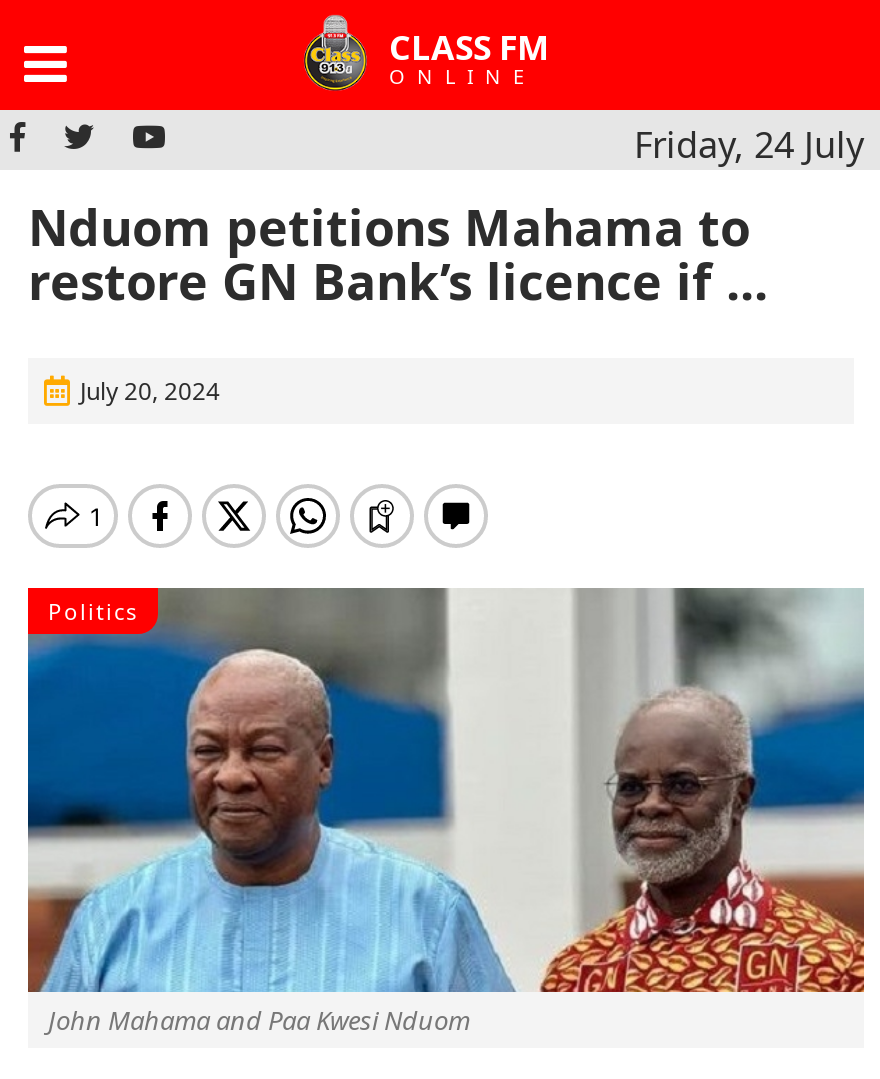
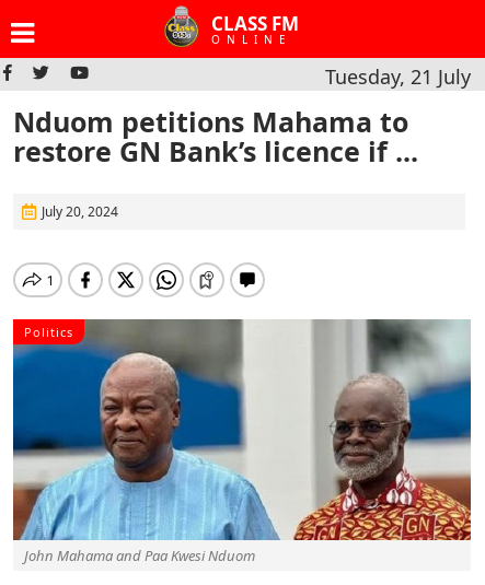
[634,120,864,168] Friday, 24 July -> [325,63,471,90] Tuesday, 21 July

